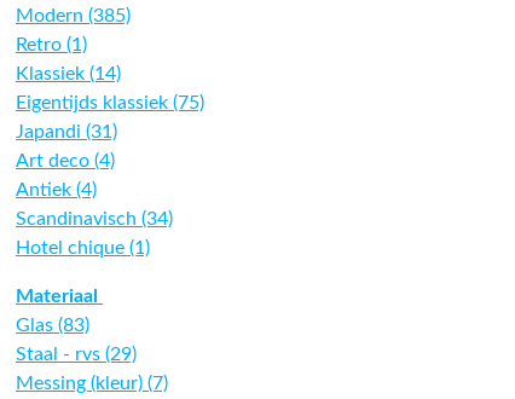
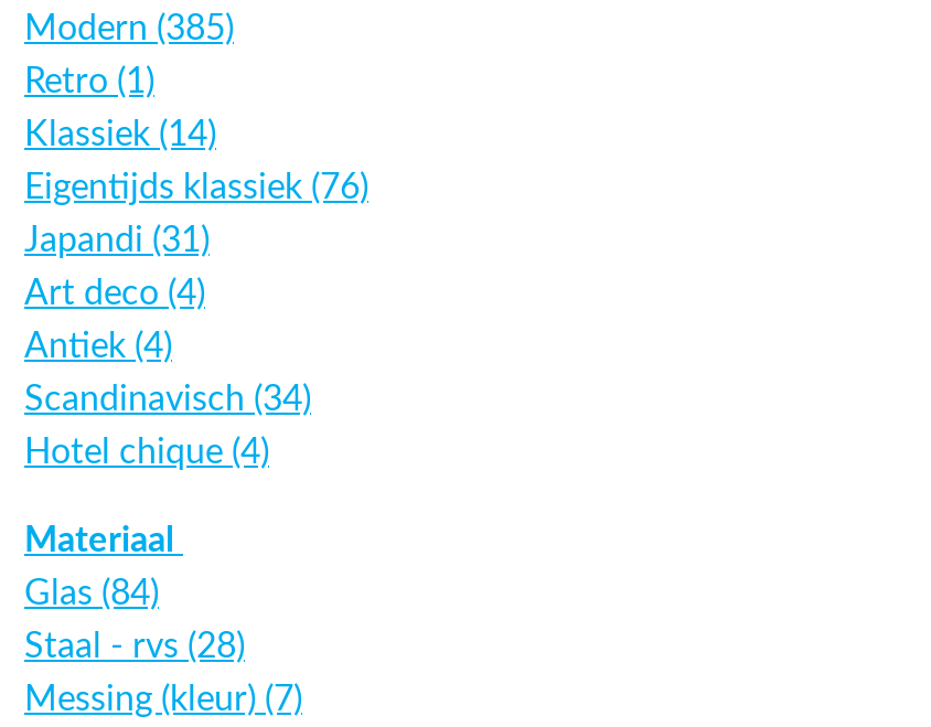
[16,93,204,112] Eigentijds klassiek (75) -> [24,170,368,205] Eigentijds klassiek (76)
[16,238,150,258] Hotel chique (1) -> [24,435,269,470] Hotel chique (4)
[16,316,89,335] Glas (83) -> [24,576,159,611] Glas (84)
[16,345,137,364] Staal - rvs (29) -> [24,629,245,664] Staal - rvs (28)

